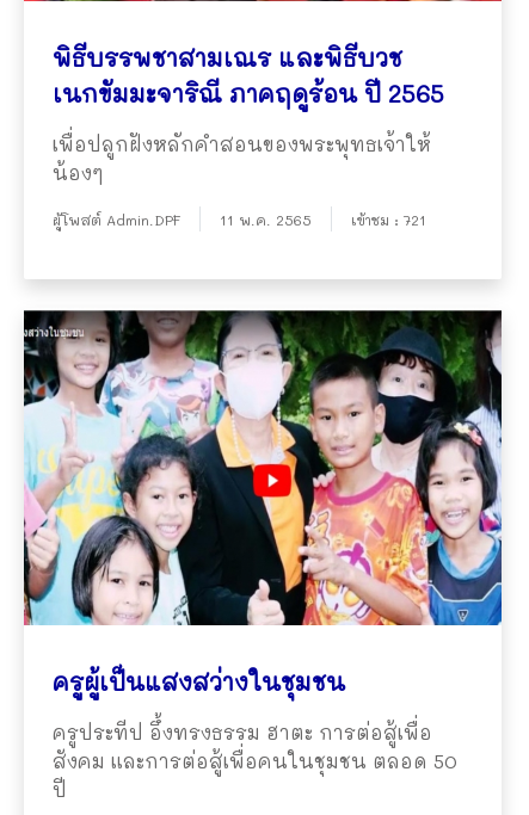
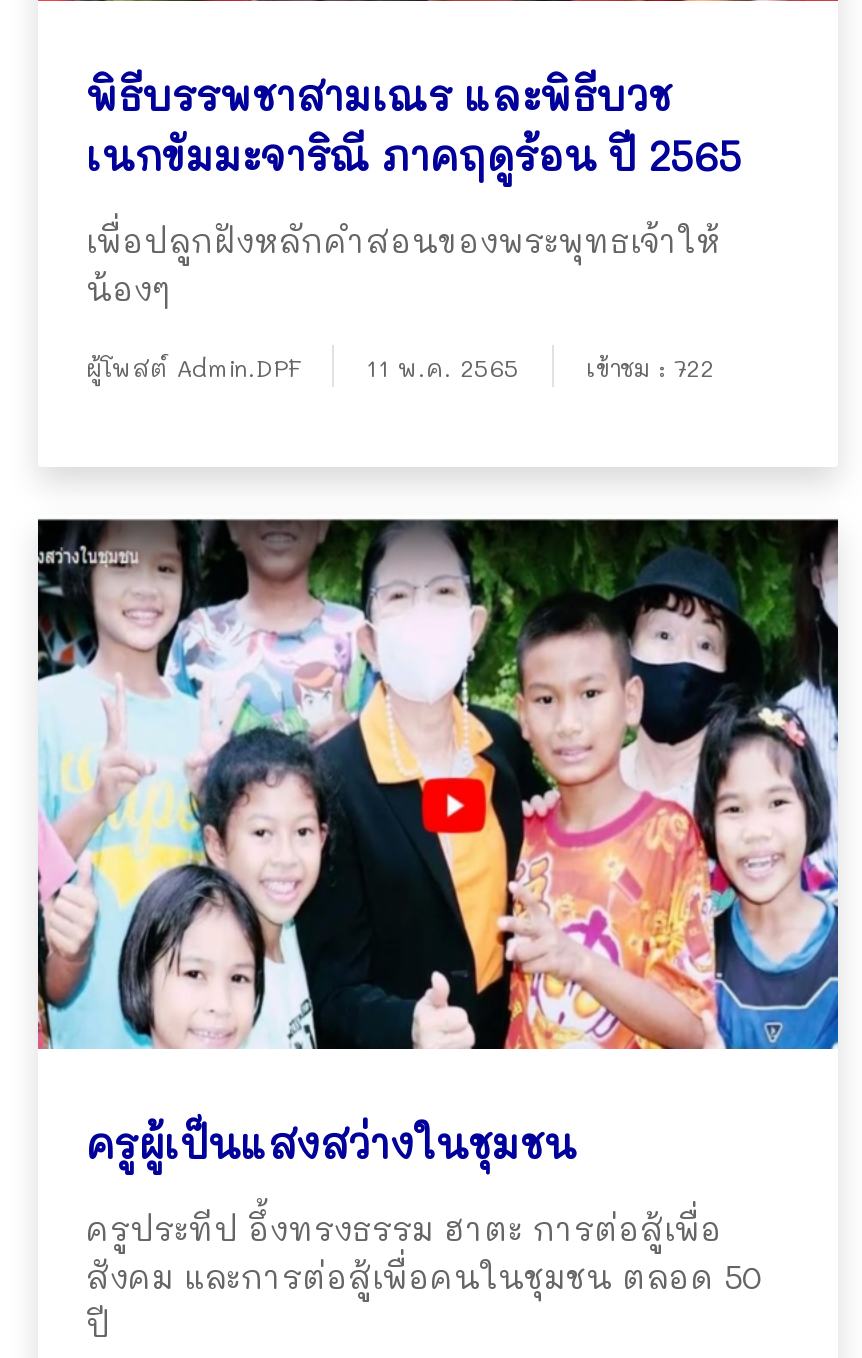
[351,210,426,229] เข้าชม : 721 -> [586,351,714,383] เข้าชม : 722

